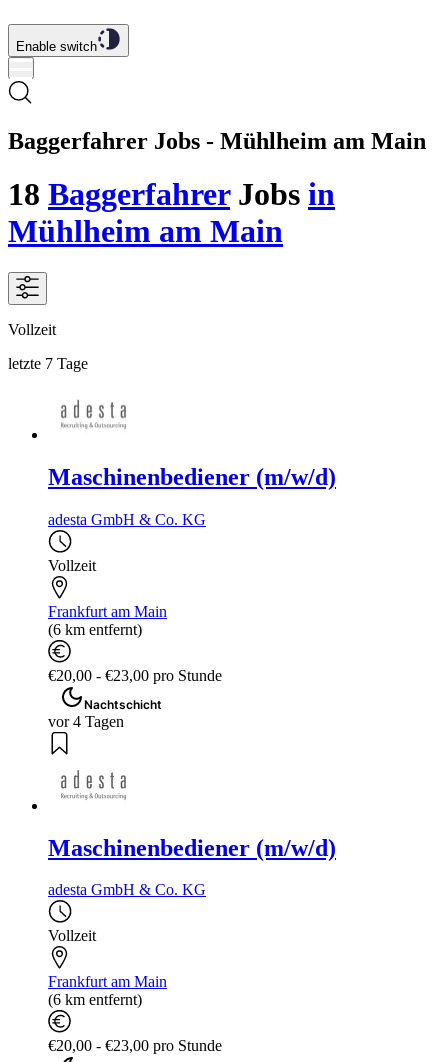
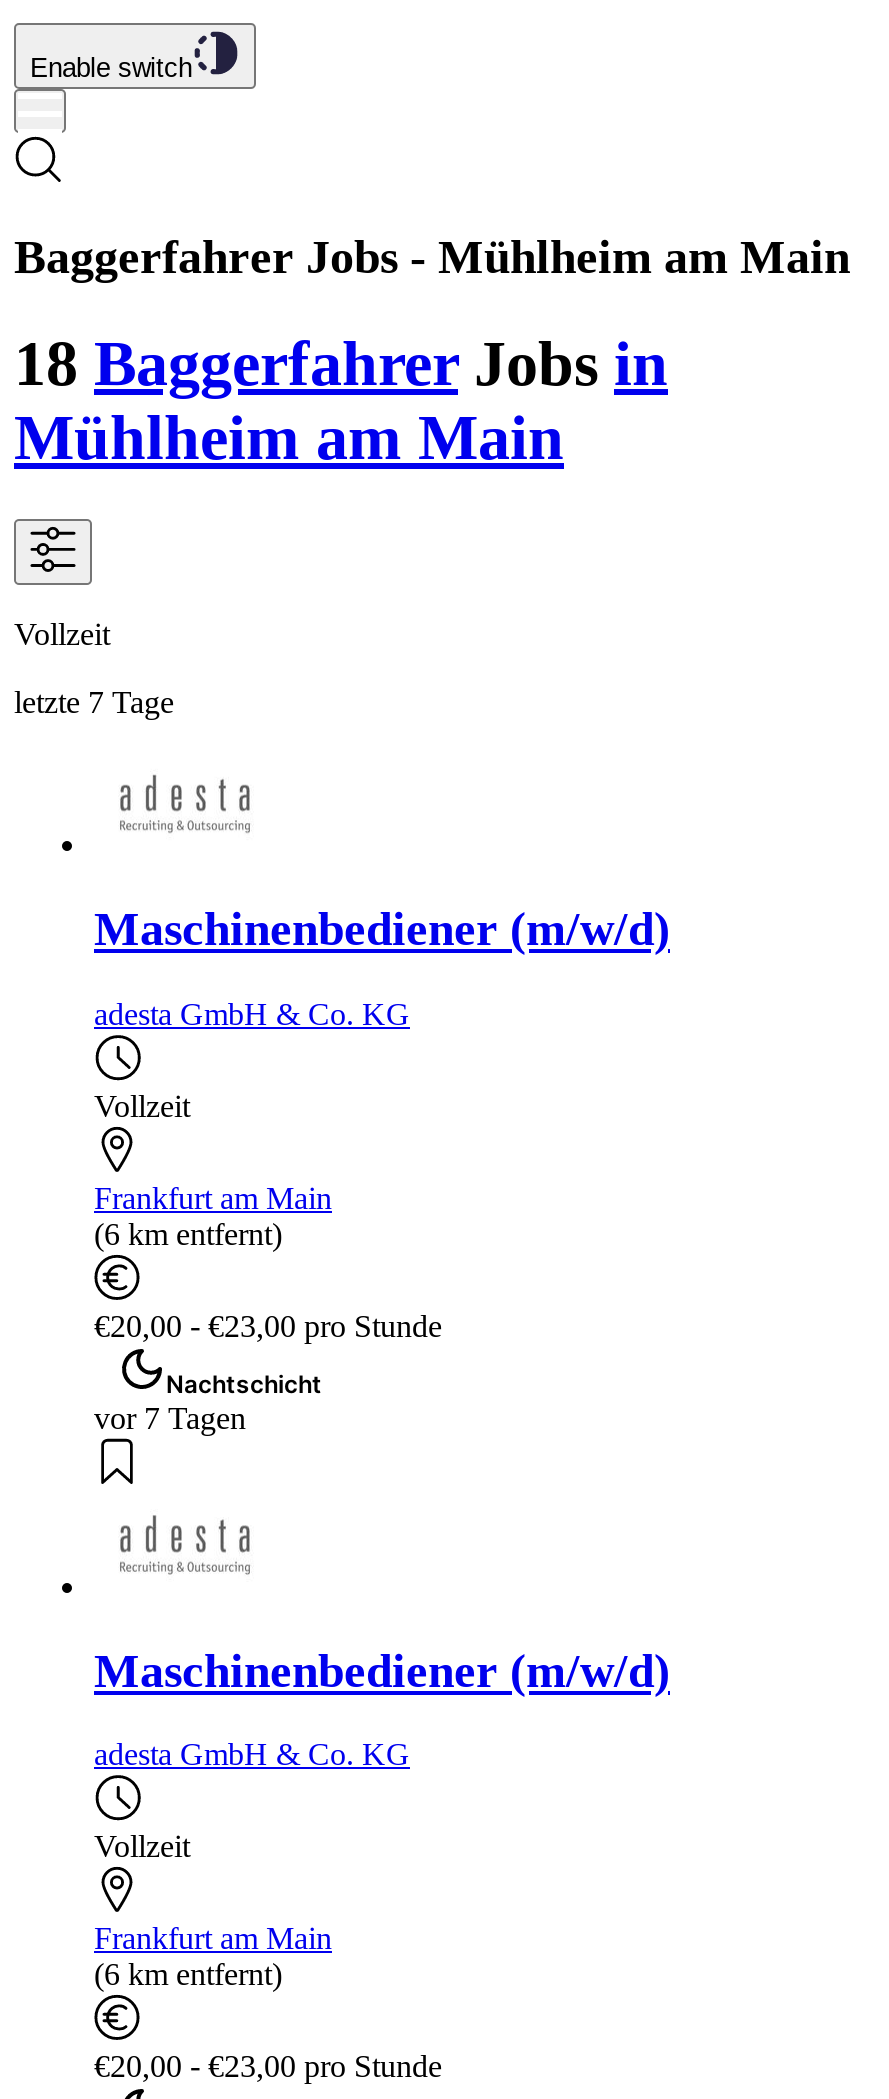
[48,713,124,730] vor 4 Tagen -> [94,1401,246,1435] vor 7 Tagen

